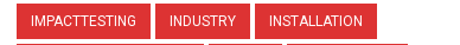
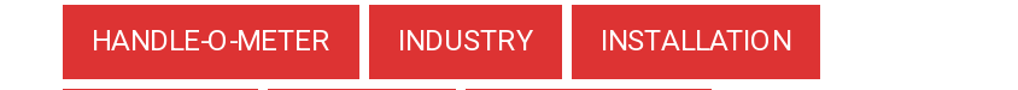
[31,12,136,29] IMPACTTESTING -> [92,24,330,58] HANDLE-O-METER

